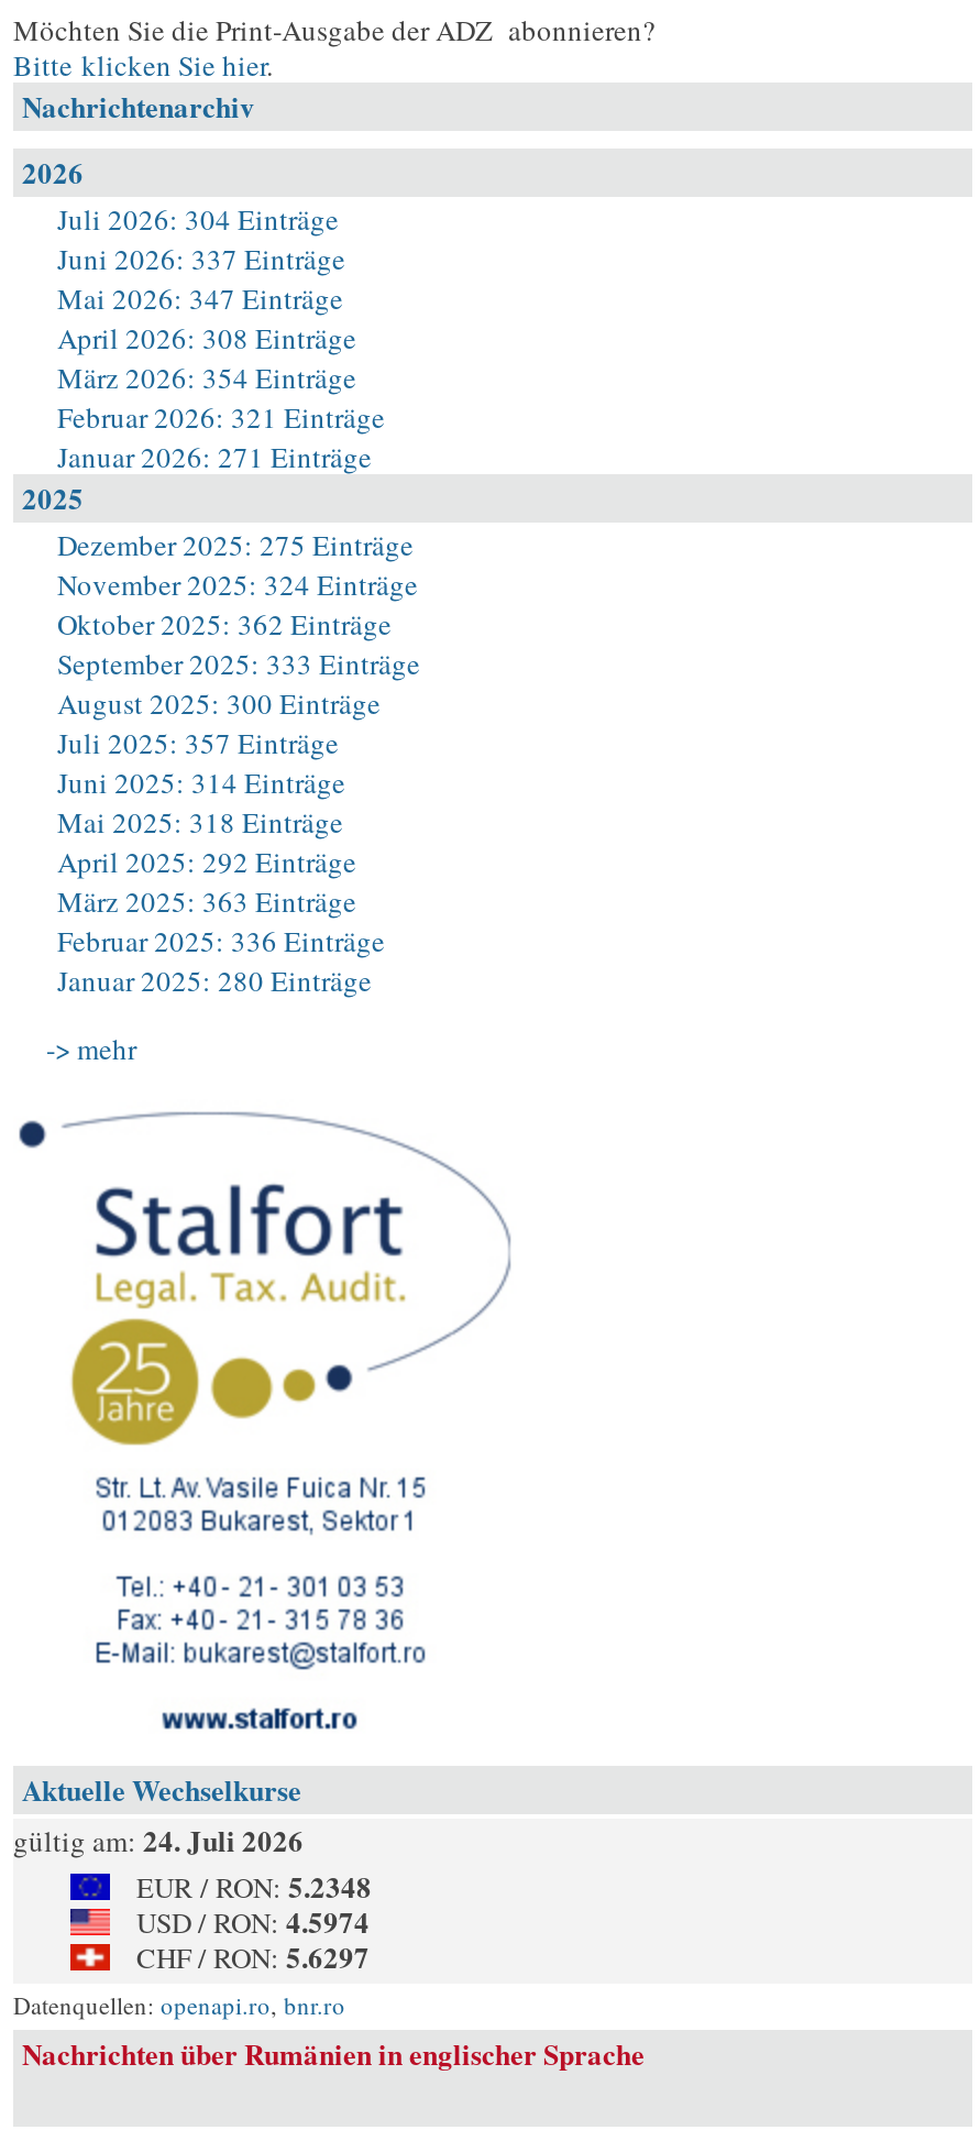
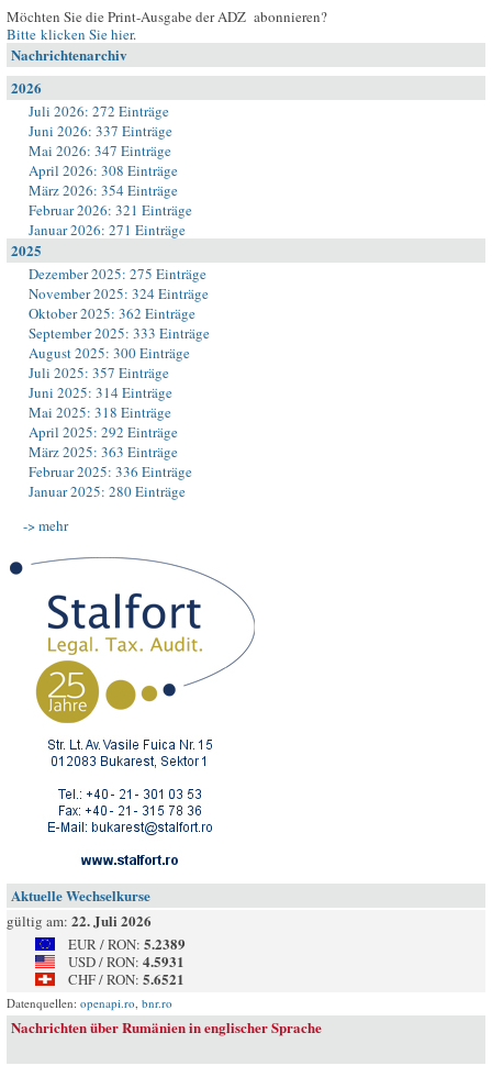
[57,199,339,239] Juli 2026: 304 Einträge -> [29,101,169,121] Juli 2026: 272 Einträge
[13,1819,304,1860] gültig am: 24. Juli 2026 -> [7,910,152,931] gültig am: 22. Juli 2026
[136,1865,372,1907] EUR / RON: 5.2348 -> [68,933,186,954] EUR / RON: 5.2389
[136,1900,370,1942] USD / RON: 4.5974 -> [68,951,185,971] USD / RON: 4.5931
[136,1935,370,1977] CHF / RON: 5.6297 -> [68,968,185,989] CHF / RON: 5.6521

